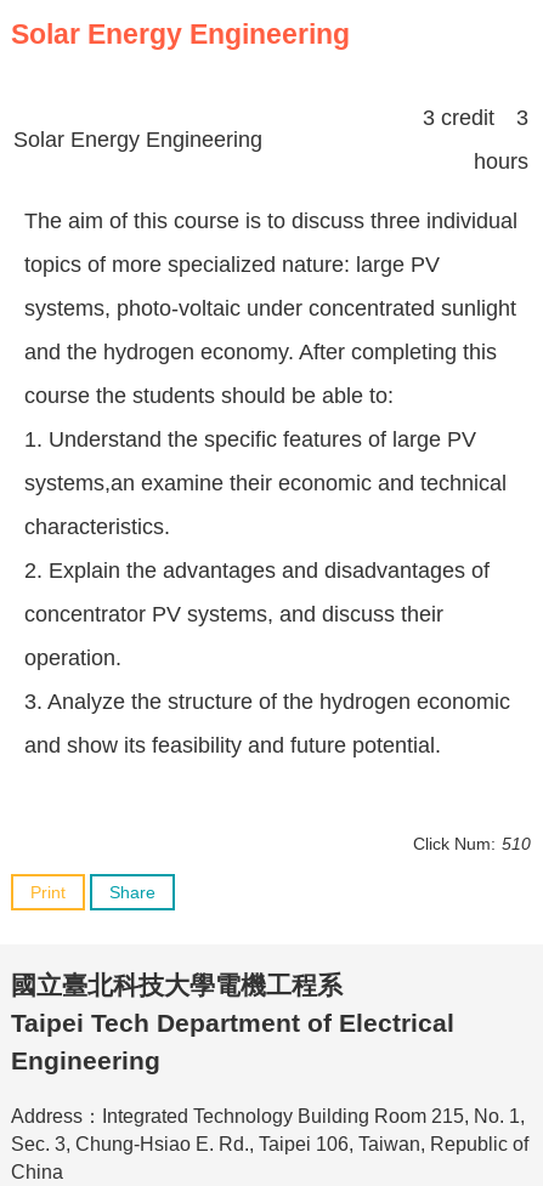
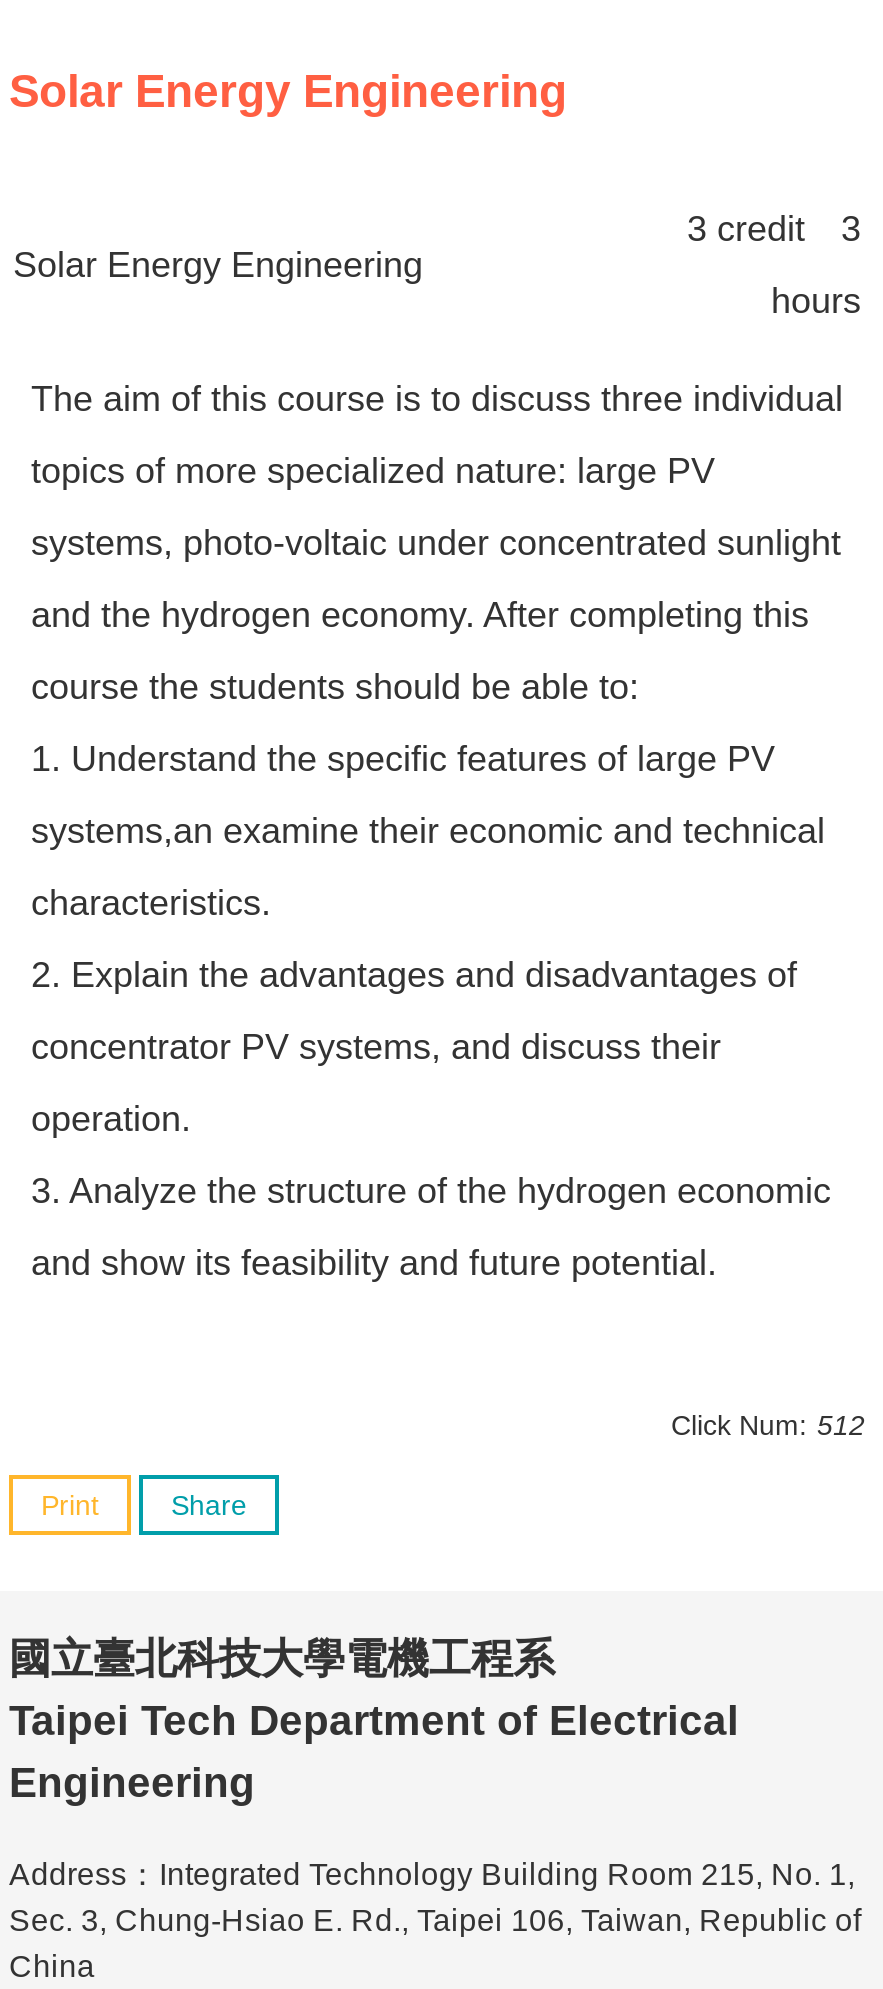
[413,834,531,854] Click Num: 510 -> [671,1409,865,1441] Click Num: 512

